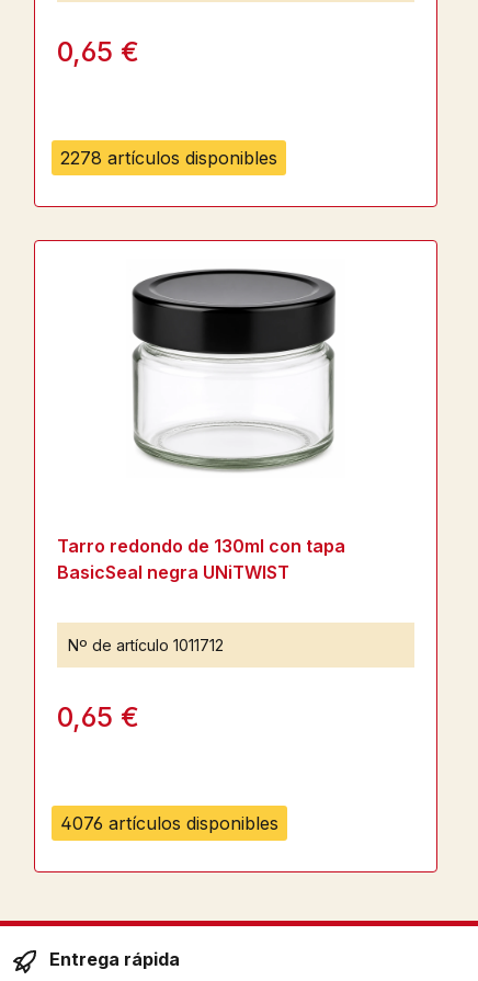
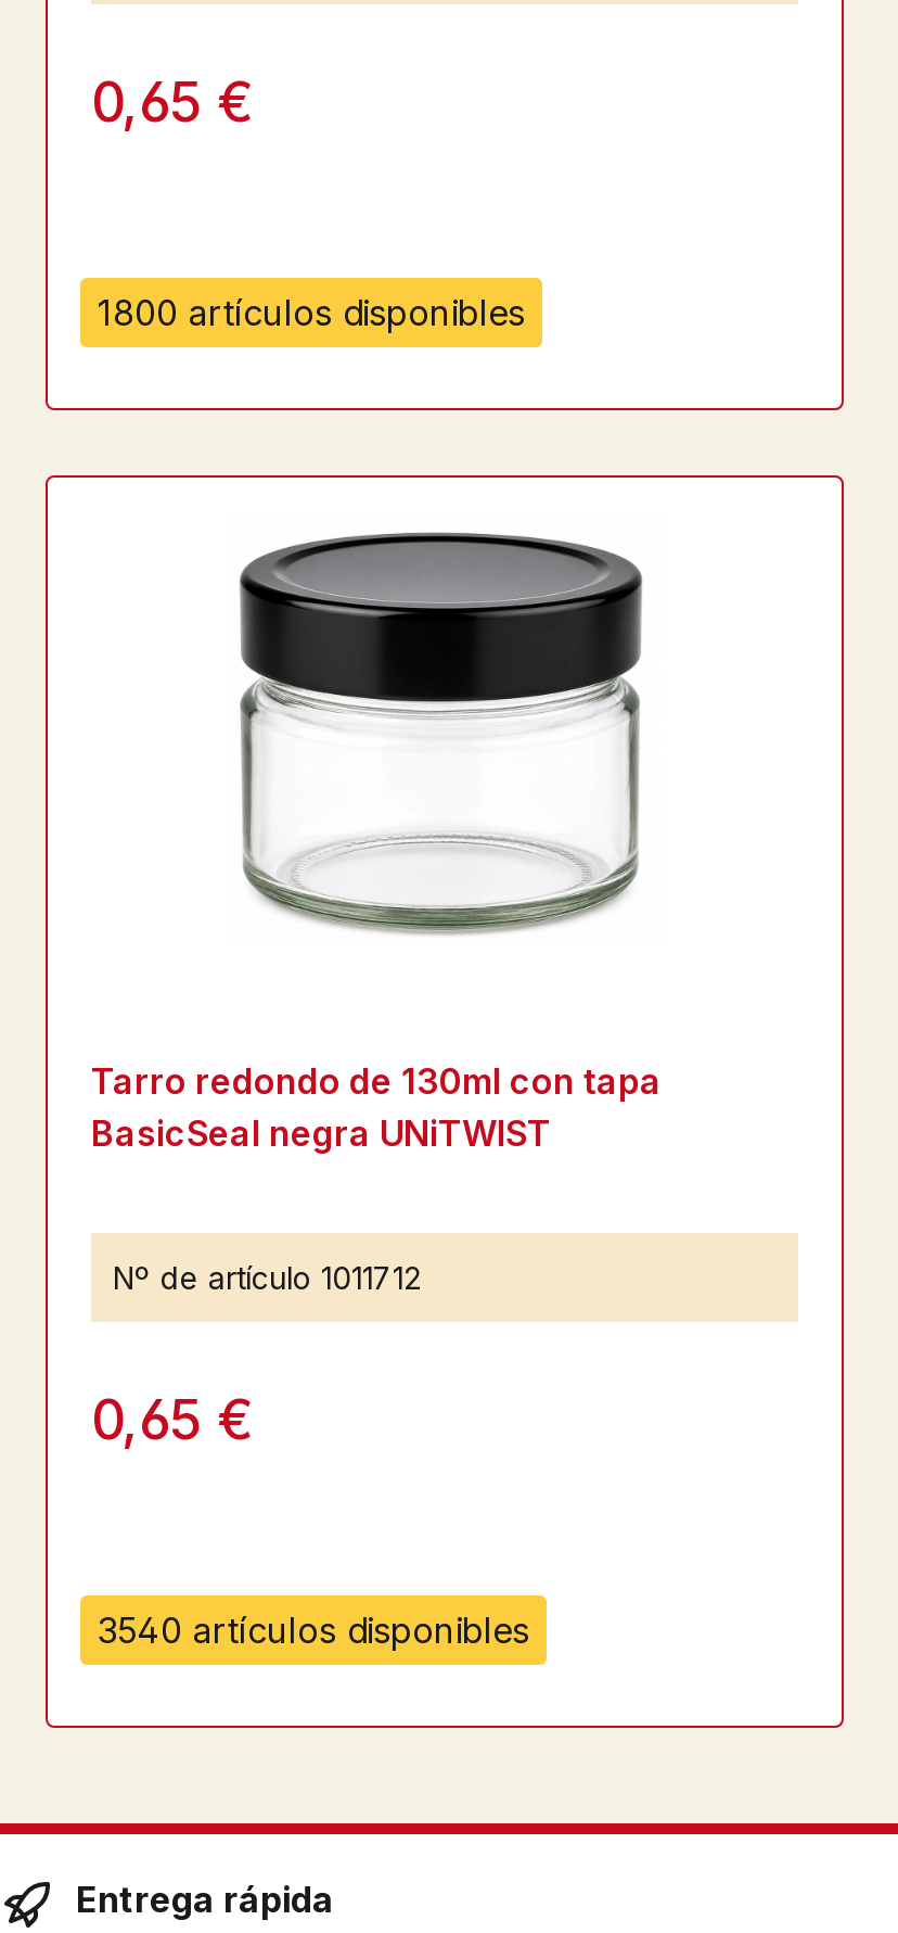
[60,147,277,169] 2278 artículos disponibles -> [98,290,525,334] 1800 artículos disponibles
[60,812,278,834] 4076 artículos disponibles -> [98,1608,529,1651] 3540 artículos disponibles

